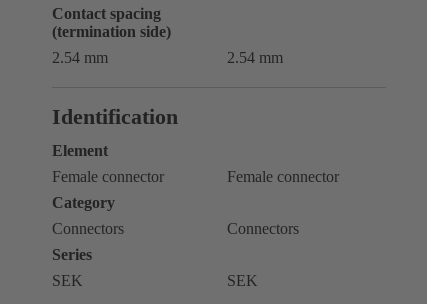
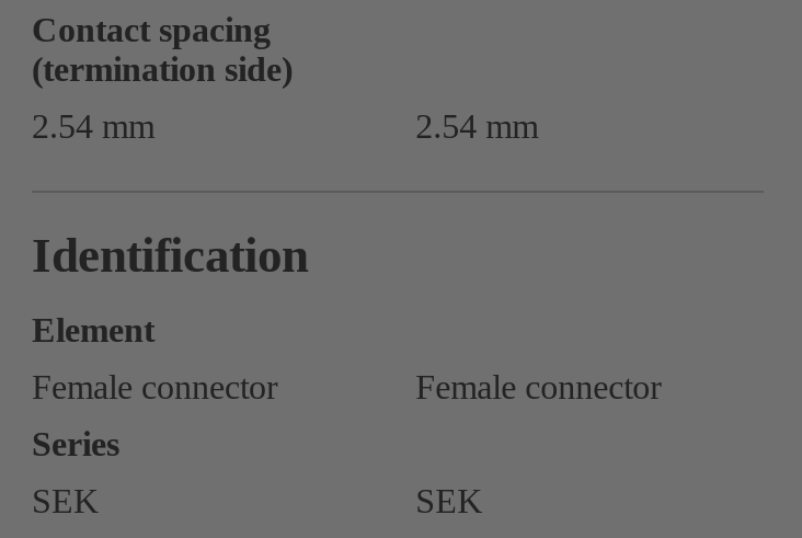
[52,194,299,237] Category | Connectors | Connectors -> none

